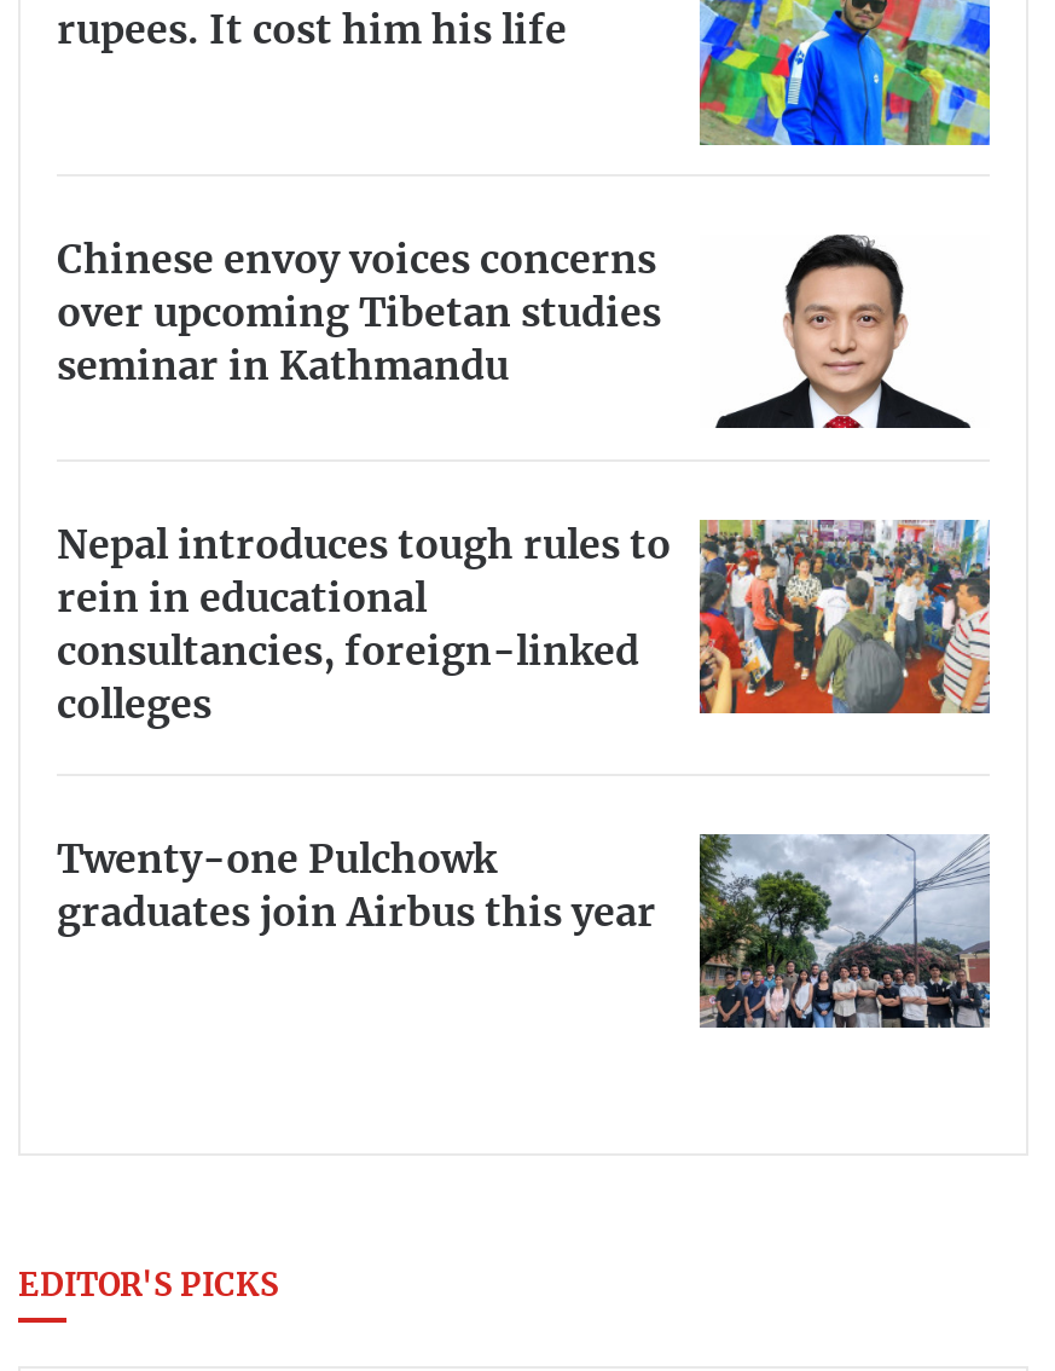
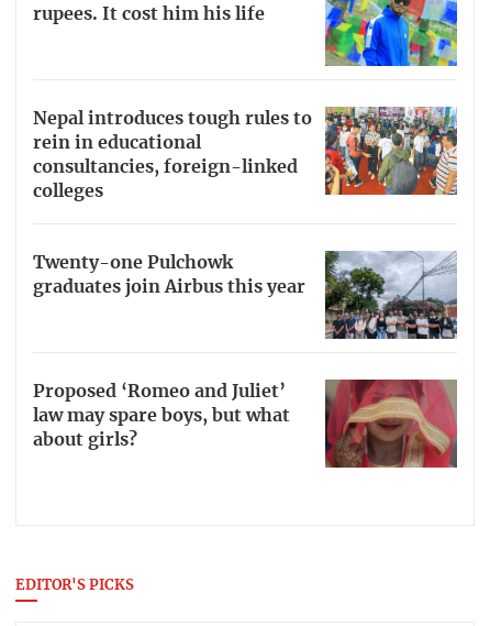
[57,235,990,430] [image] | Chinese envoy voices concerns | over upcoming Tibetan studies | seminar in Kathmandu -> none
moved [57,515,995,935] -> [33,105,459,296]: [image] | Nepal introduces tough rules to | rein in educational | consultancies, foreign-linked | colleges | Twenty-one Pulchowk | graduates join Airbus this year
none -> [33,378,458,469] [image] | Proposed ‘Romeo and Juliet’ | law may spare boys, but what | about girls?

